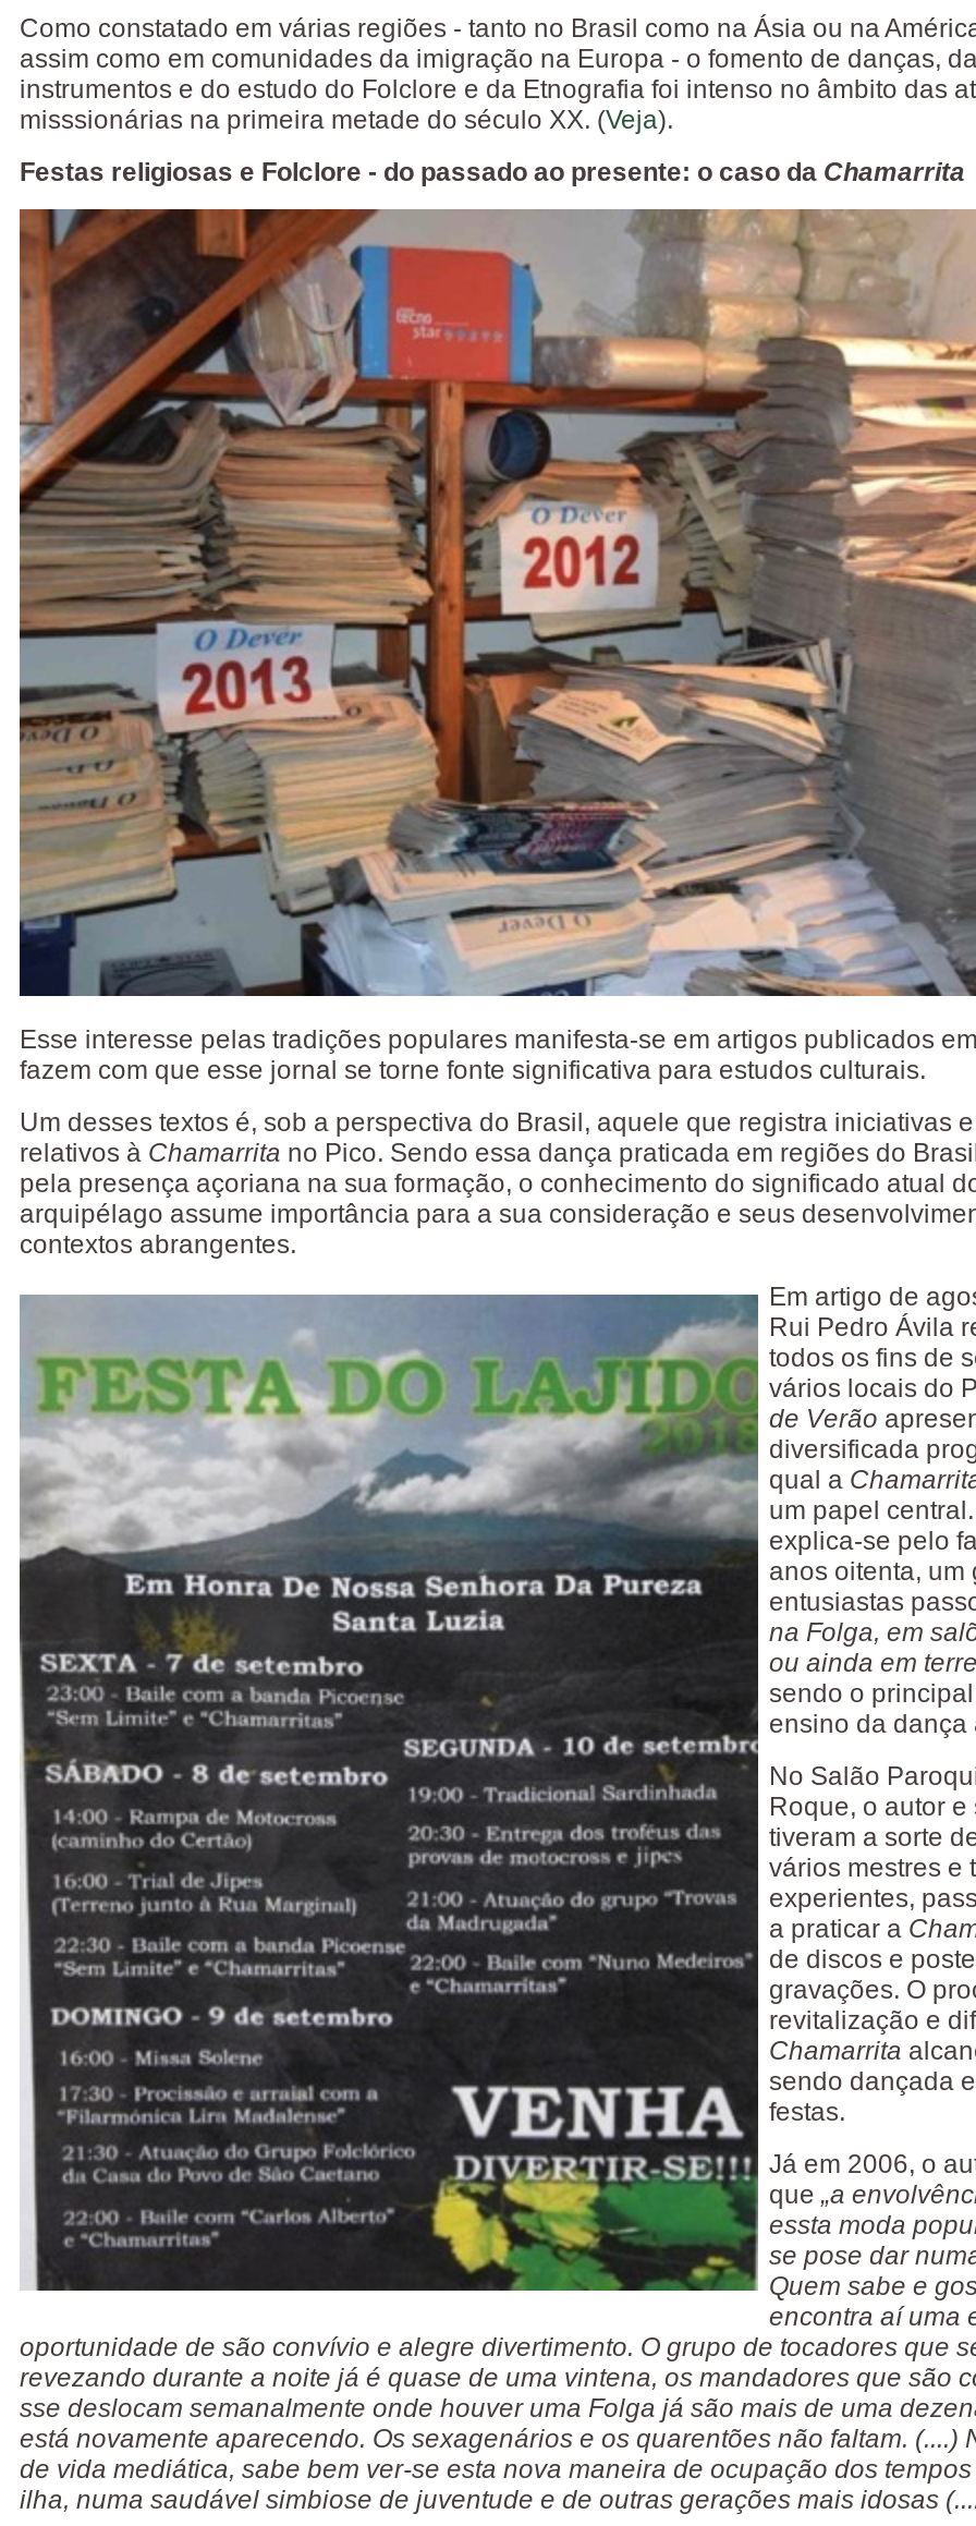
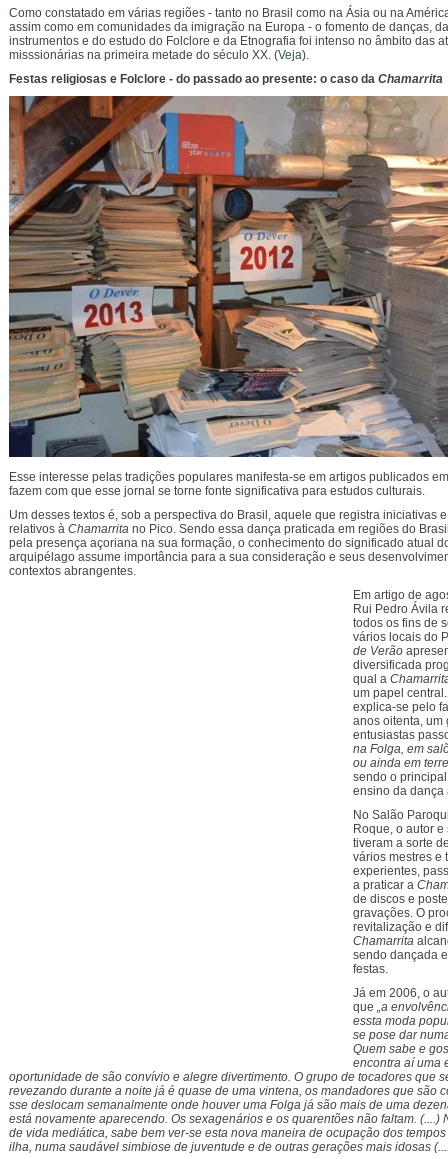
[17,1292,760,2293] [image] -> none

